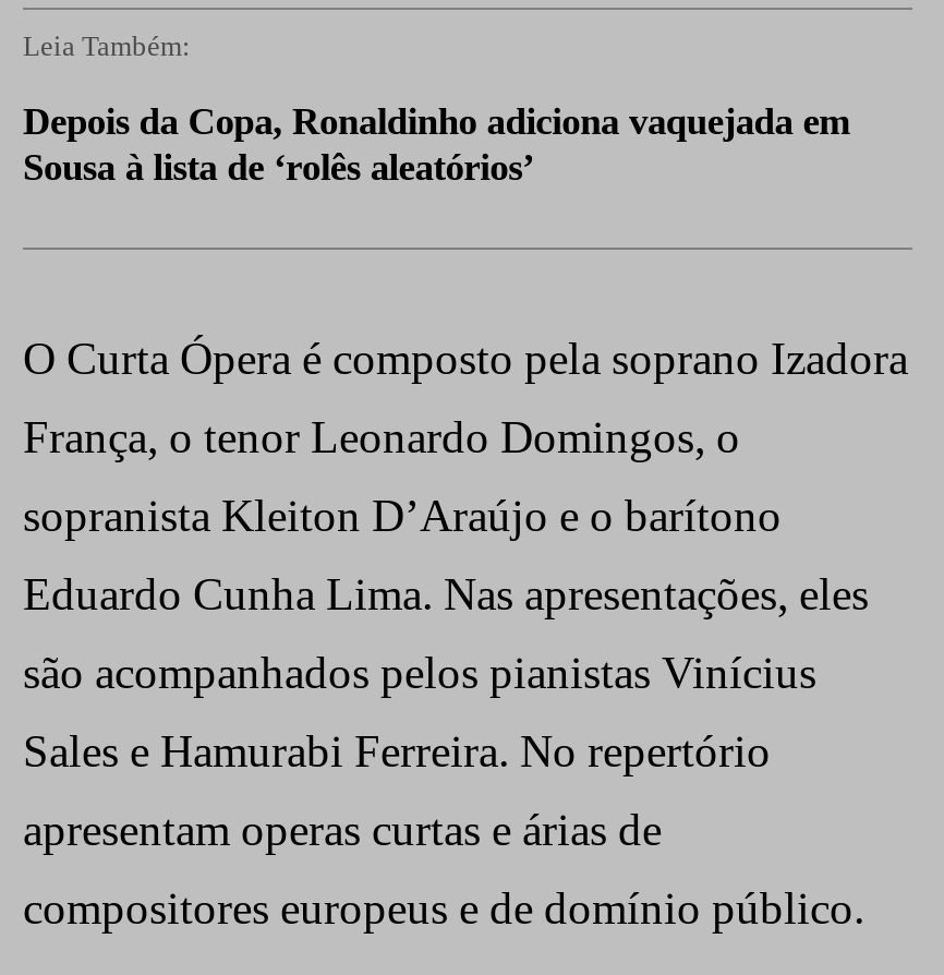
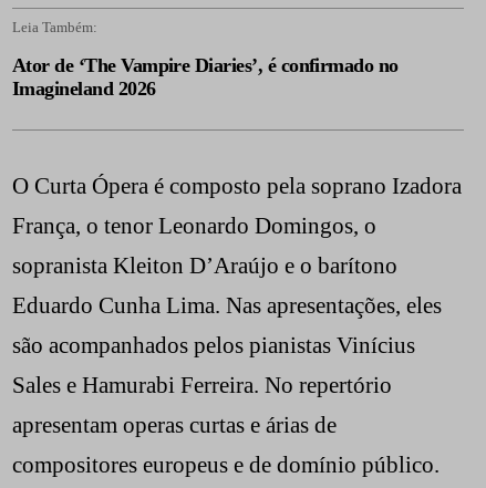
[23,99,851,189] Depois da Copa, Ronaldinho adiciona vaquejada em | Sousa à lista de ‘rolês aleatórios’ -> [12,54,398,100] Ator de ‘The Vampire Diaries’, é confirmado no | Imagineland 2026

